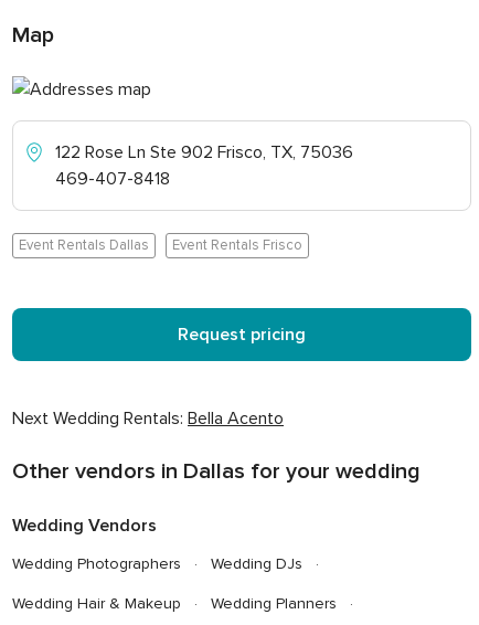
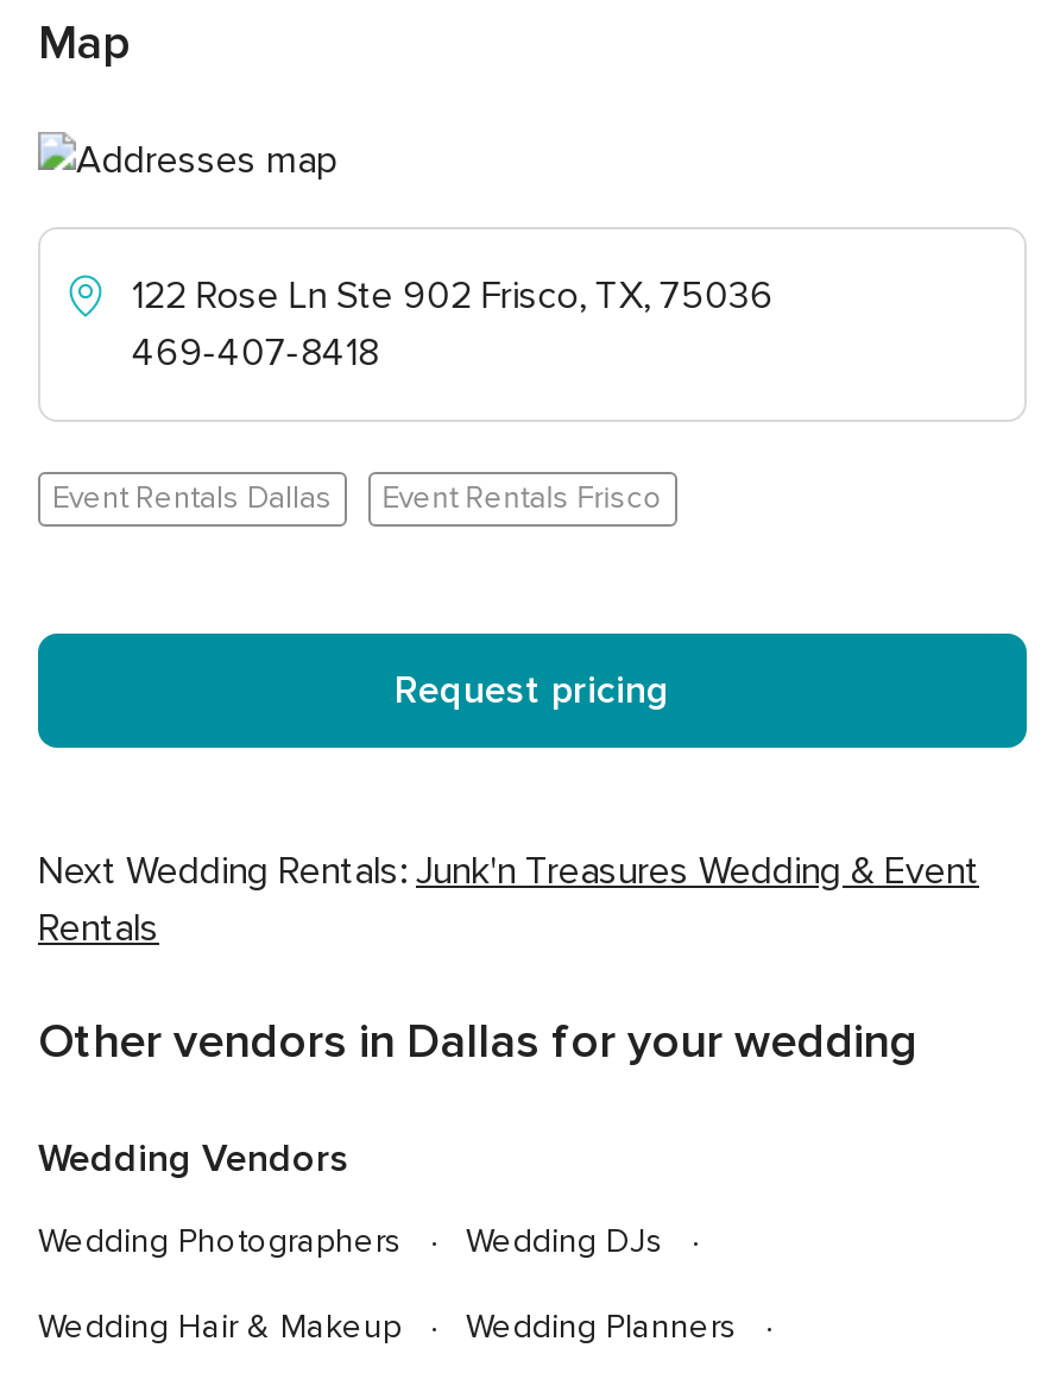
[12,408,284,430] Next Wedding Rentals: Bella Acento -> [38,847,979,951] Next Wedding Rentals: Junk'n Treasures Wedding & Event | Rentals

